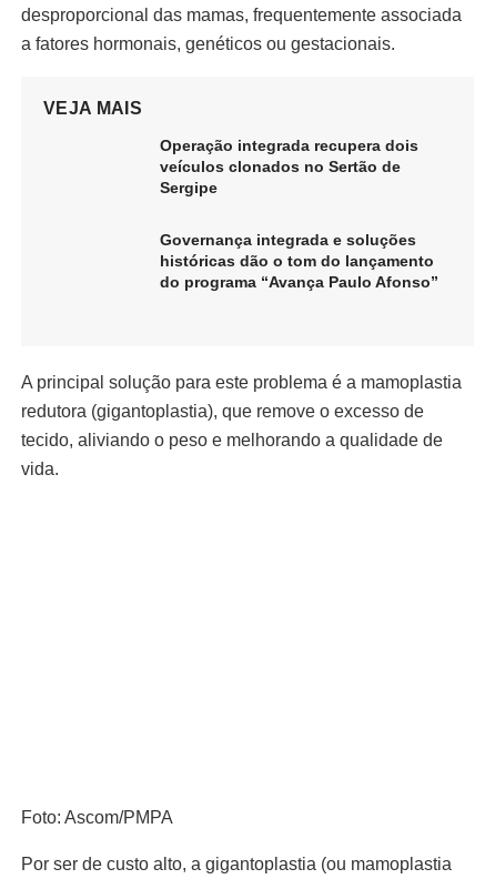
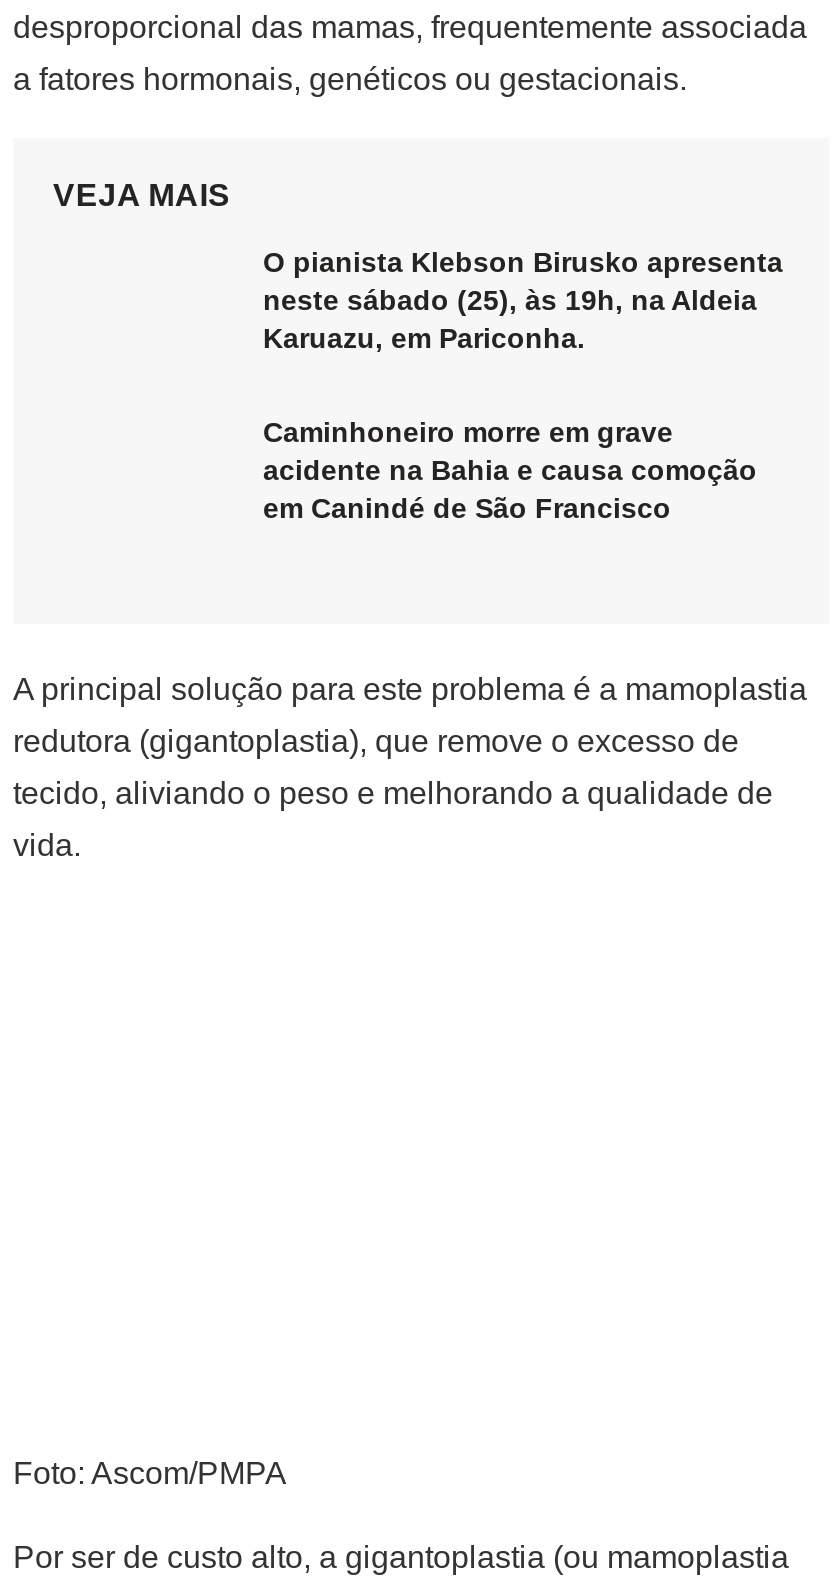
[160,136,418,196] Operação integrada recupera dois | veículos clonados no Sertão de | Sergipe -> [263,246,783,354] O pianista Klebson Birusko apresenta | neste sábado (25), às 19h, na Aldeia | Karuazu, em Pariconha.
[160,231,438,291] Governança integrada e soluções | históricas dão o tom do lançamento | do programa “Avança Paulo Afonso” -> [263,416,757,524] Caminhoneiro morre em grave | acidente na Bahia e causa comoção | em Canindé de São Francisco

